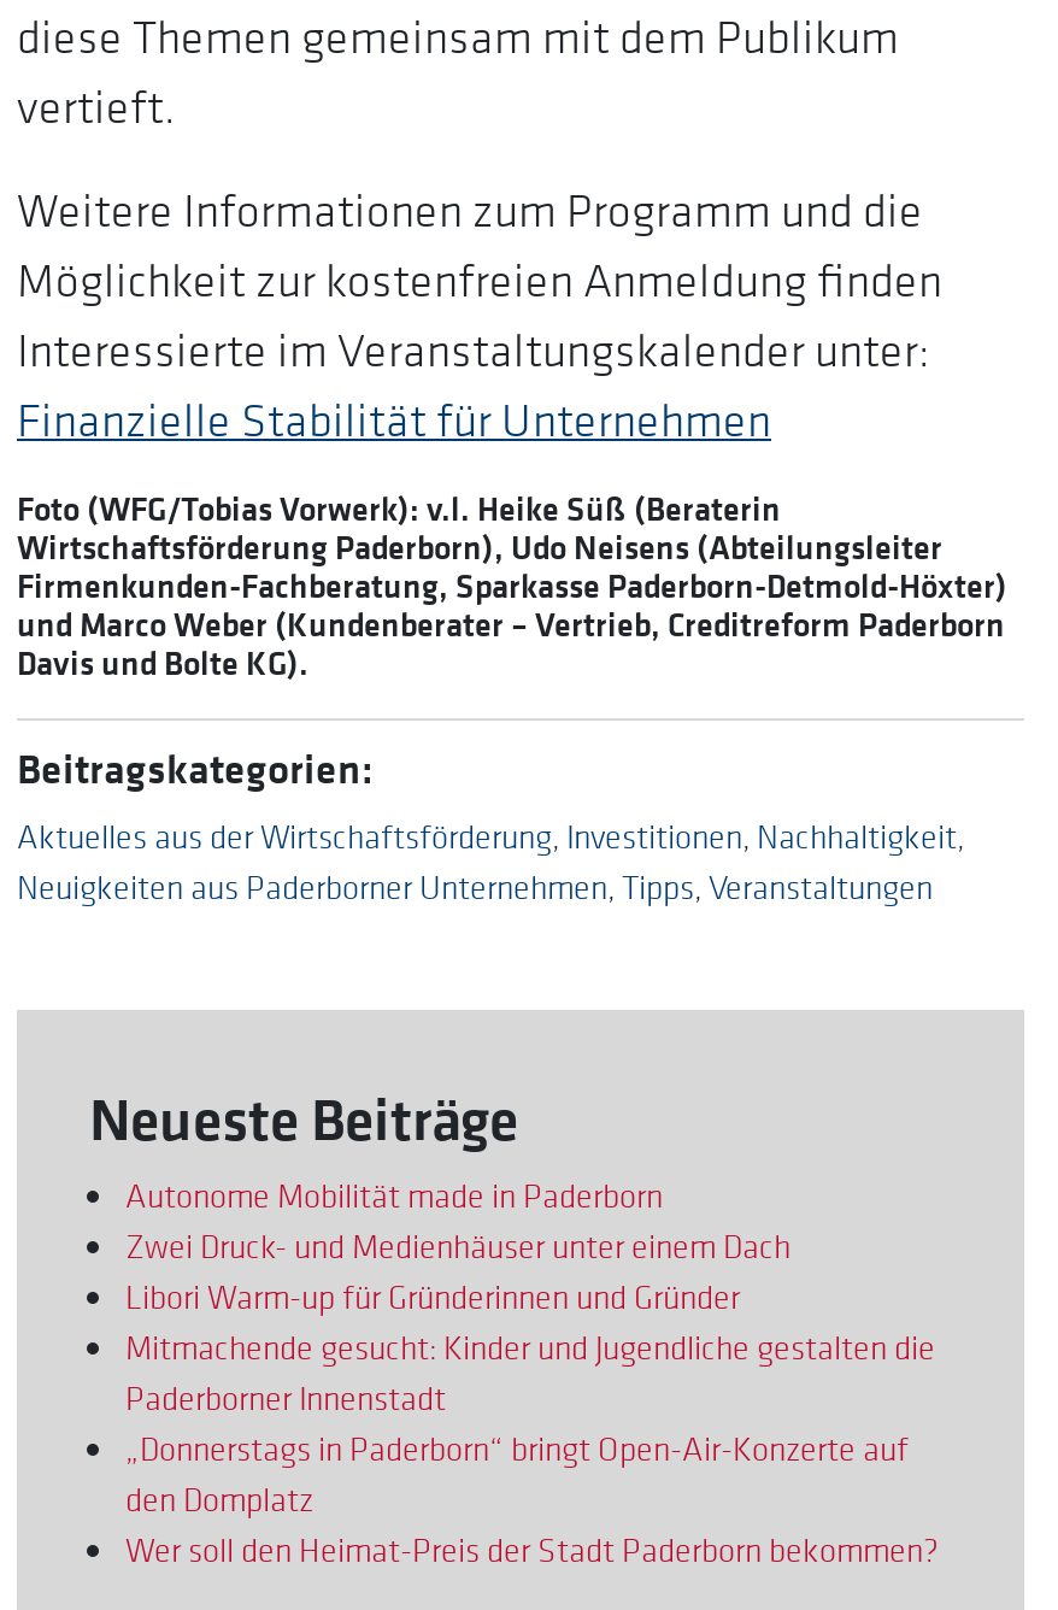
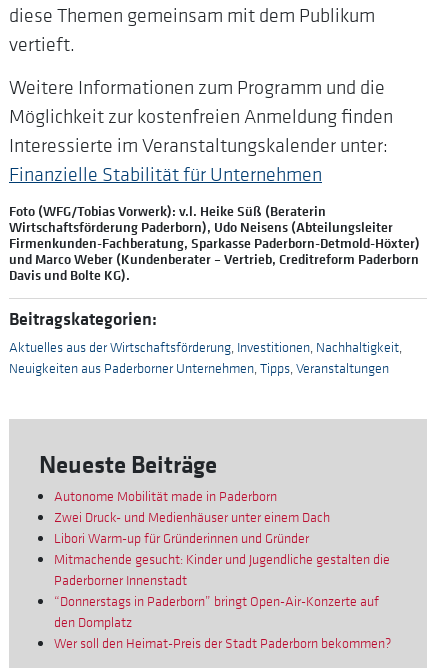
[125,1426,909,1469] „Donnerstags in Paderborn“ bringt Open-Air-Konzerte auf -> [54,592,379,610] “Donnerstags in Paderborn” bringt Open-Air-Konzerte auf

